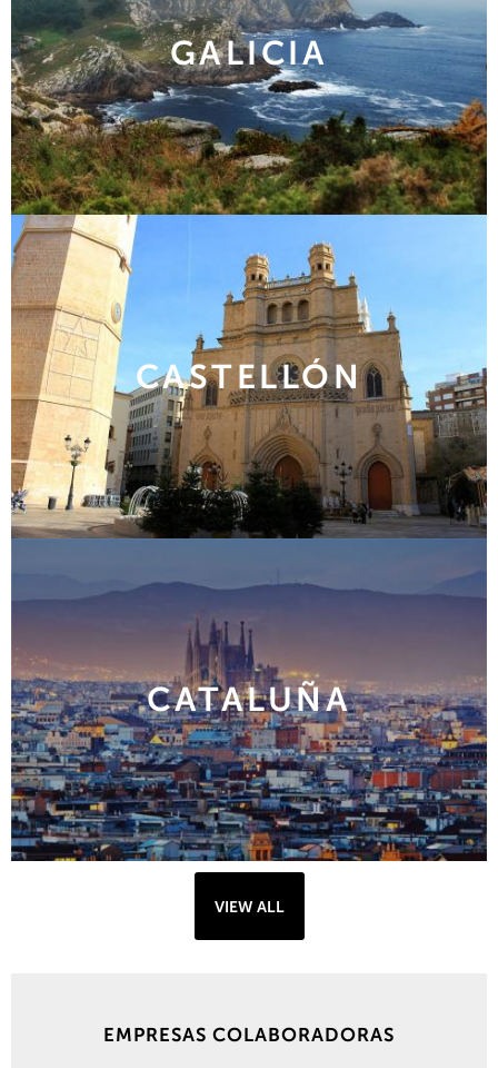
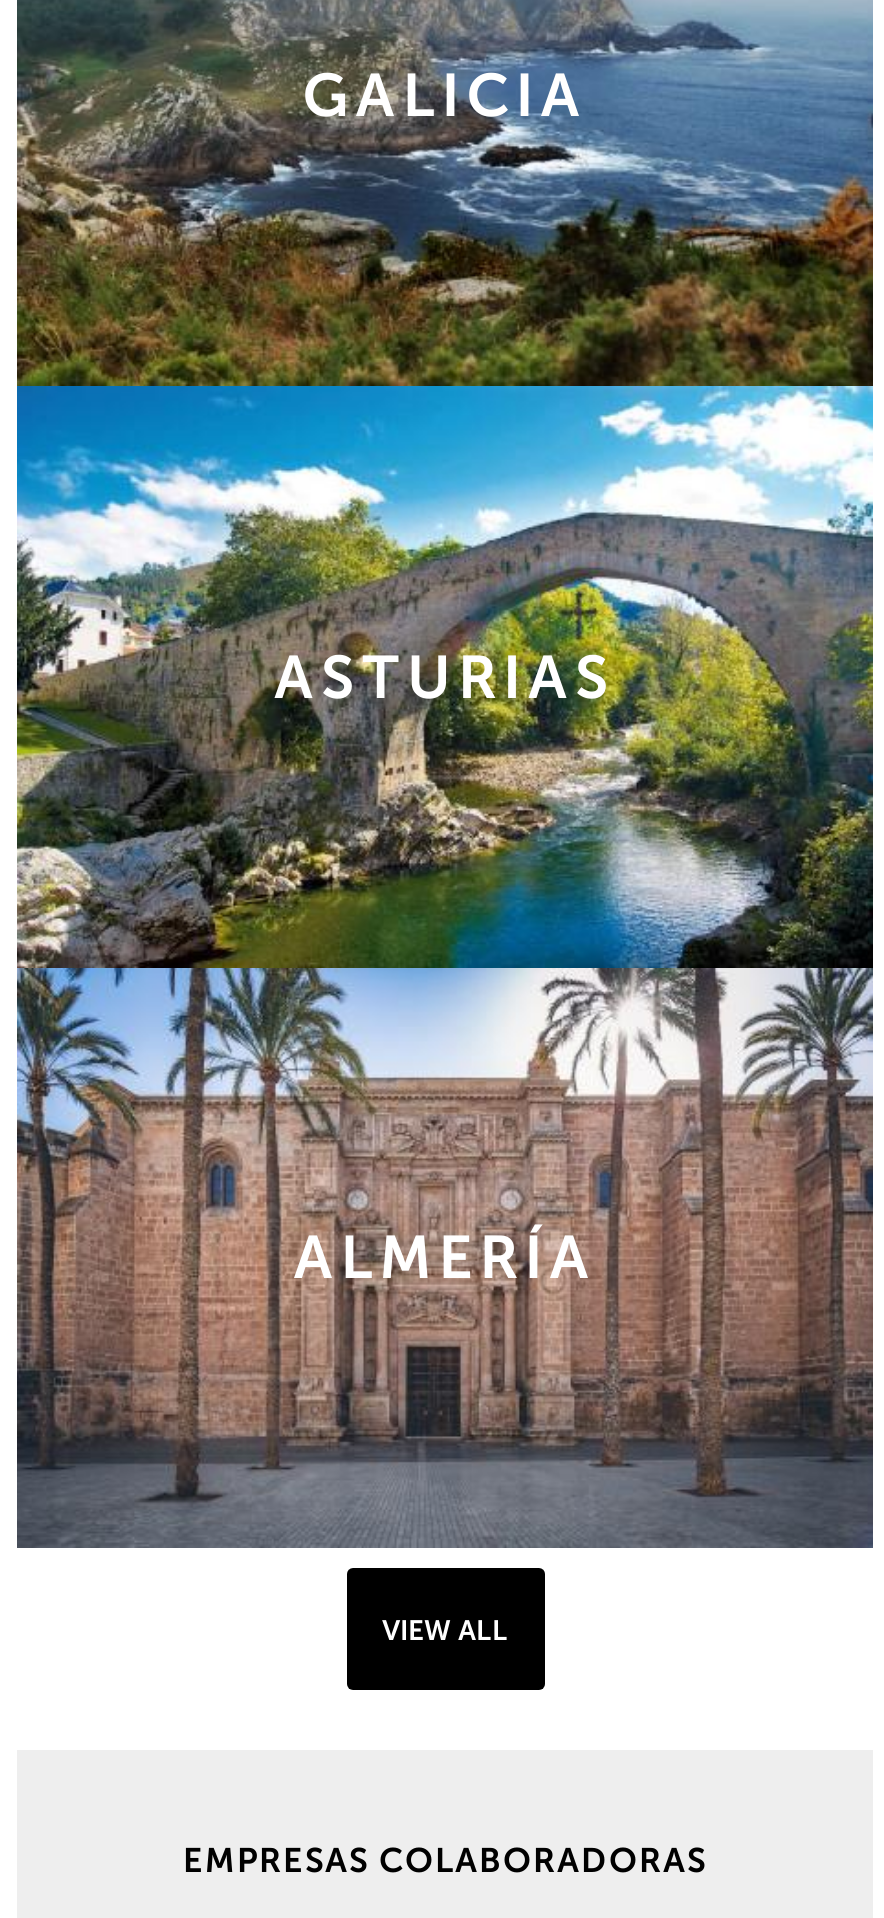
[10,214,488,862] [image] | CASTELLÓN -> [15,384,875,1550] [image] | ASTURIAS
[147,680,351,720] CATALUÑA -> [293,1222,597,1294] ALMERÍA

